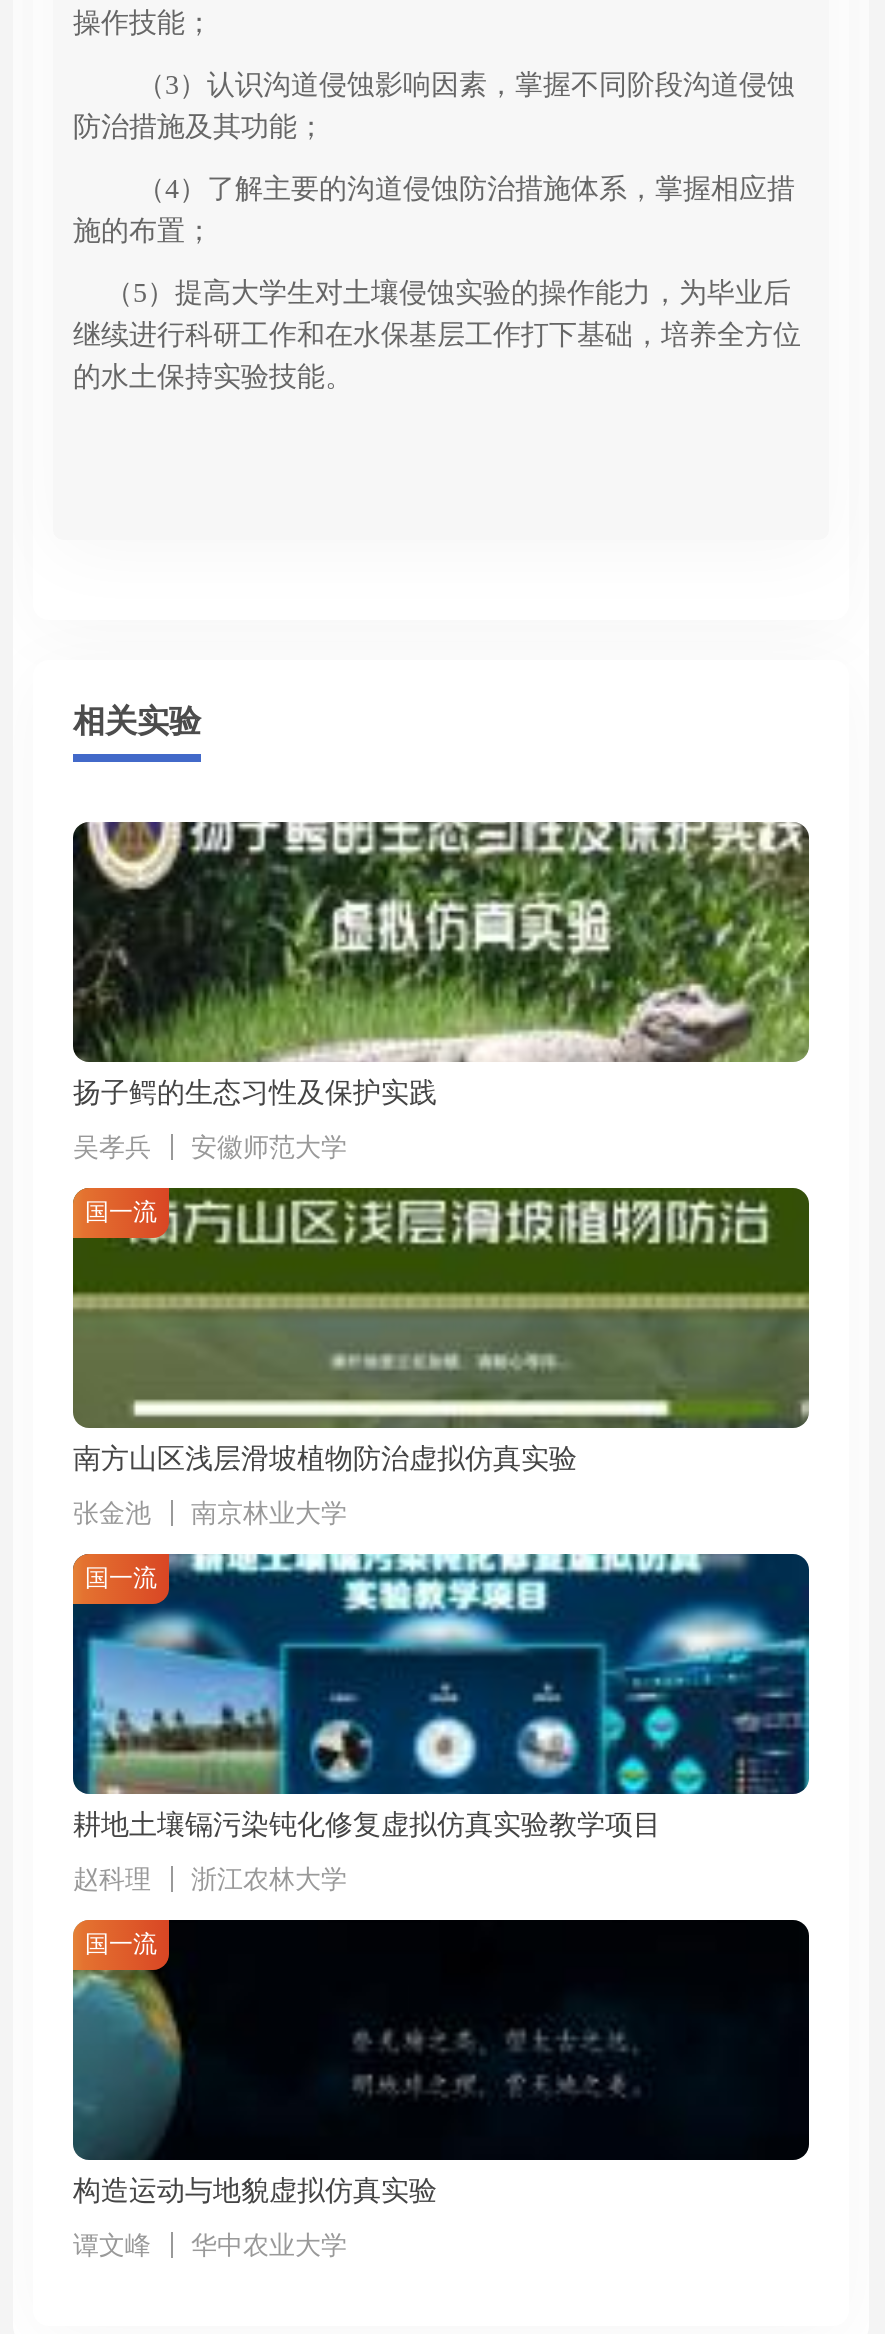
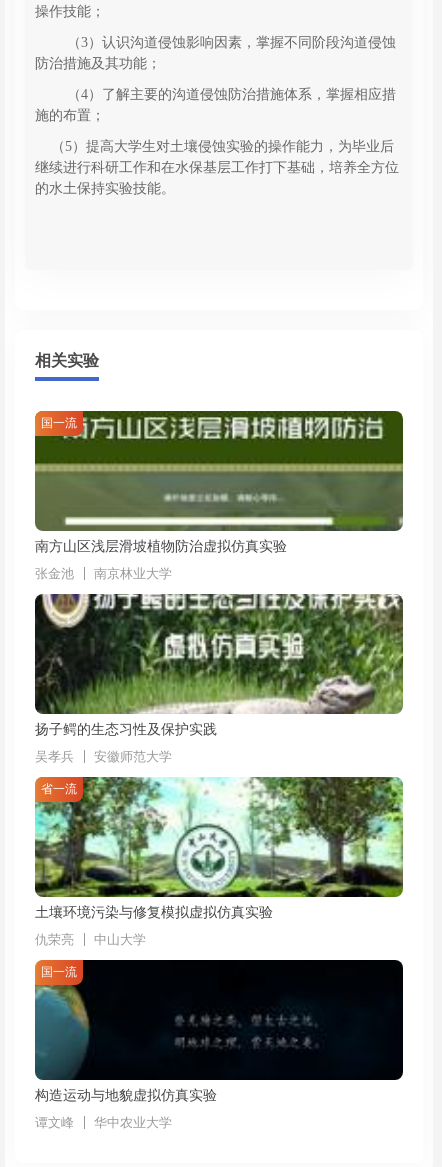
moved [71,820,809,1162] -> [35,594,403,764]: [image] | 扬子鳄的生态习性及保护实践 | 吴孝兵 | 安徽师范大学
moved [73,1186,783,1528] -> [35,410,390,581]: [image] | 国一流 | 南方山区浅层滑坡植物防治虚拟仿真实验 | 张金池 | 南京林业大学
[73,1552,811,1796] [image] | 国一流 -> [34,776,404,897] [image] | 省一流
[73,1806,661,1894] 耕地土壤镉污染钝化修复虚拟仿真实验教学项目 | 赵科理 | 浙江农林大学 -> [35,903,273,947] 土壤环境污染与修复模拟虚拟仿真实验 | 仇荣亮 | 中山大学

